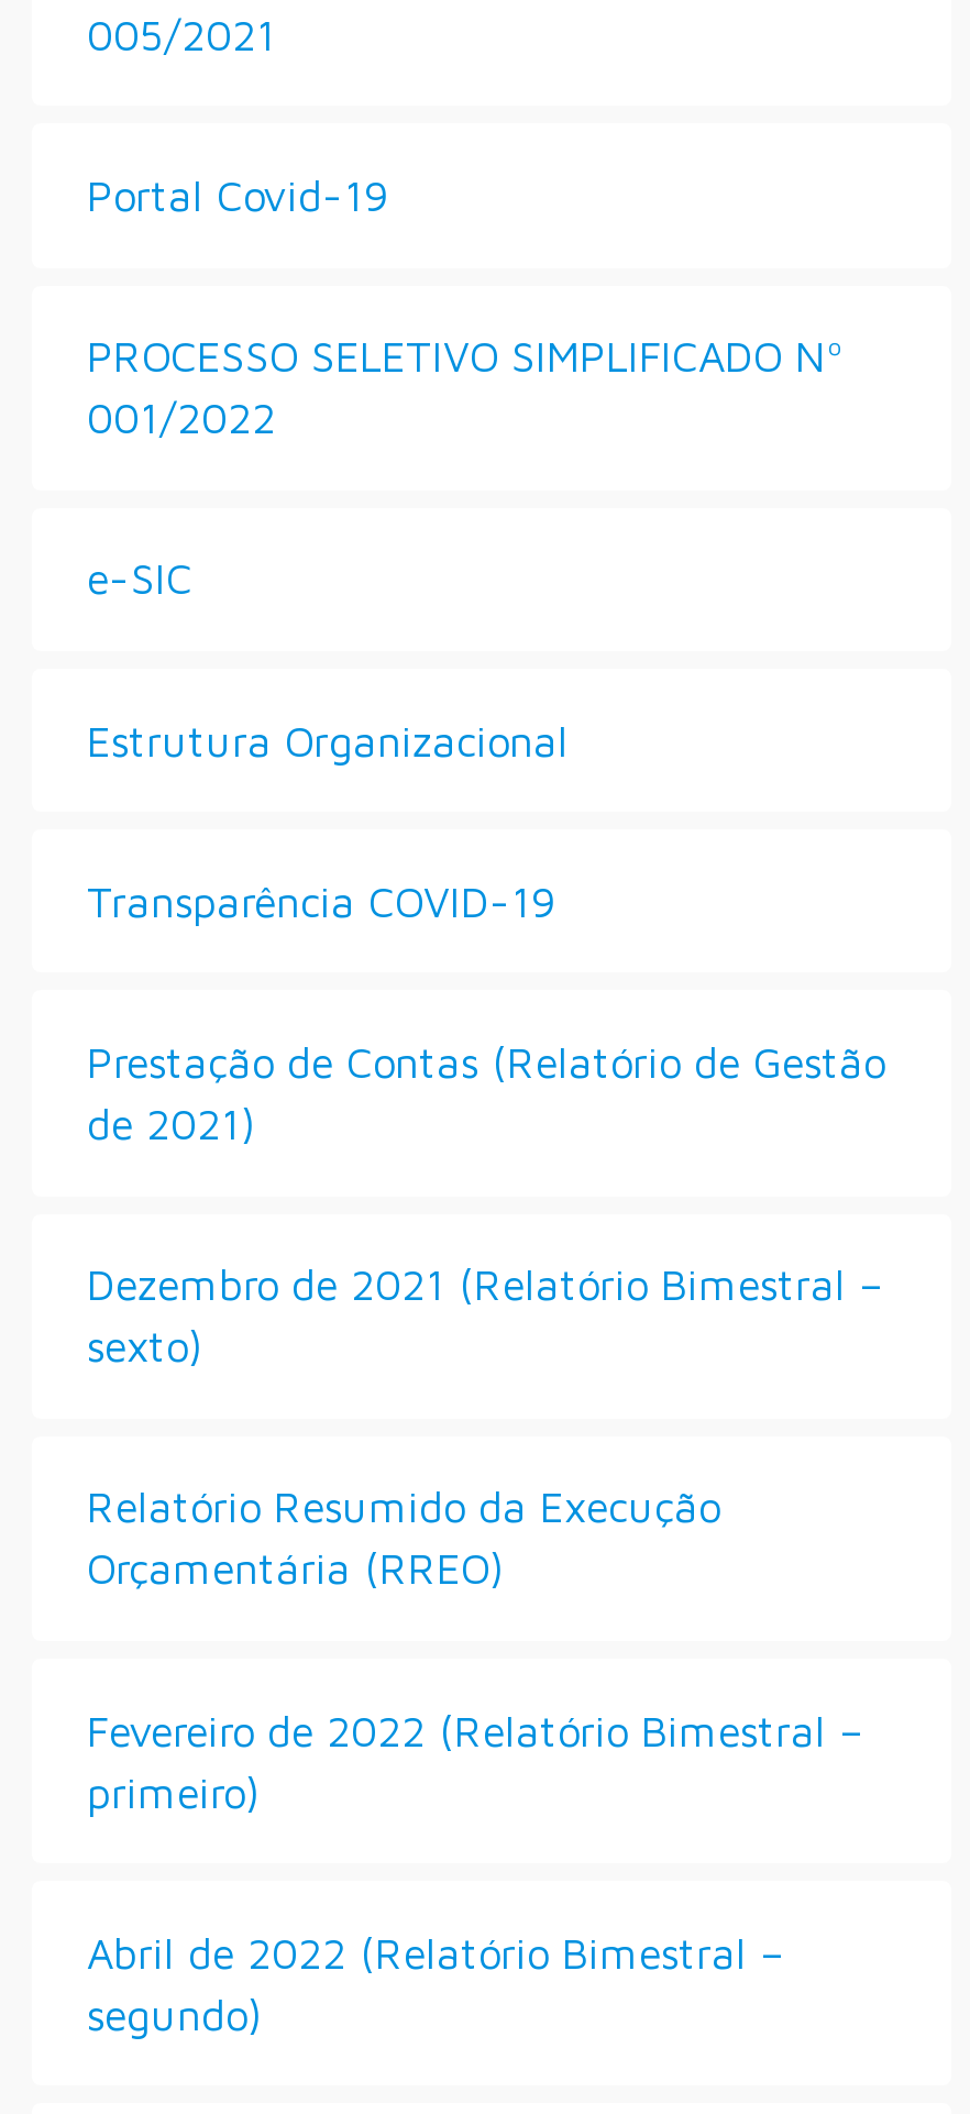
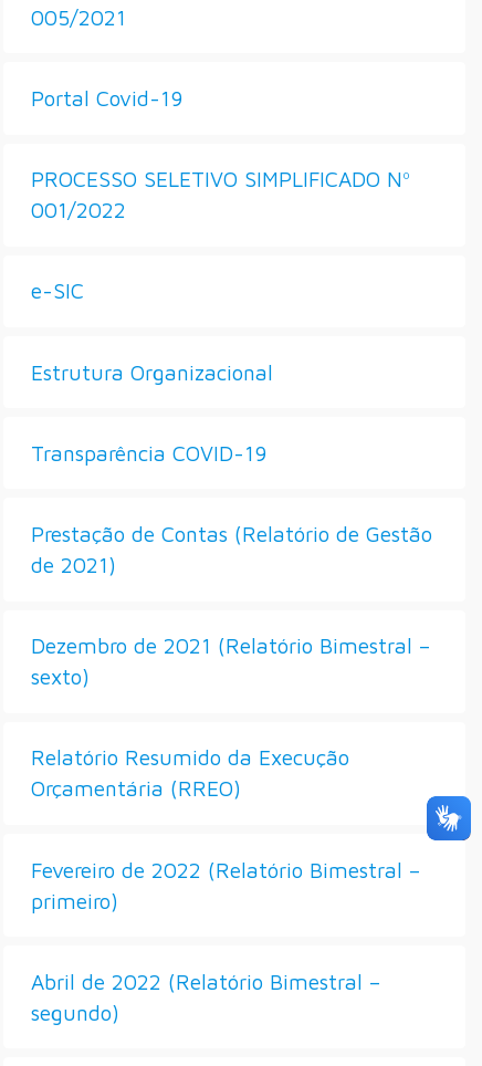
none -> [426,795,472,842] [image]

